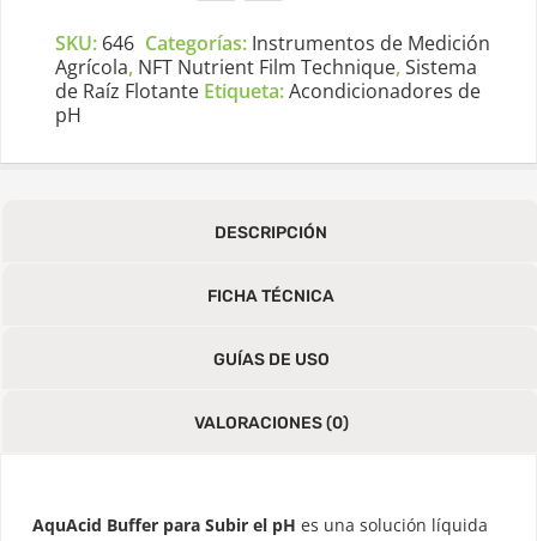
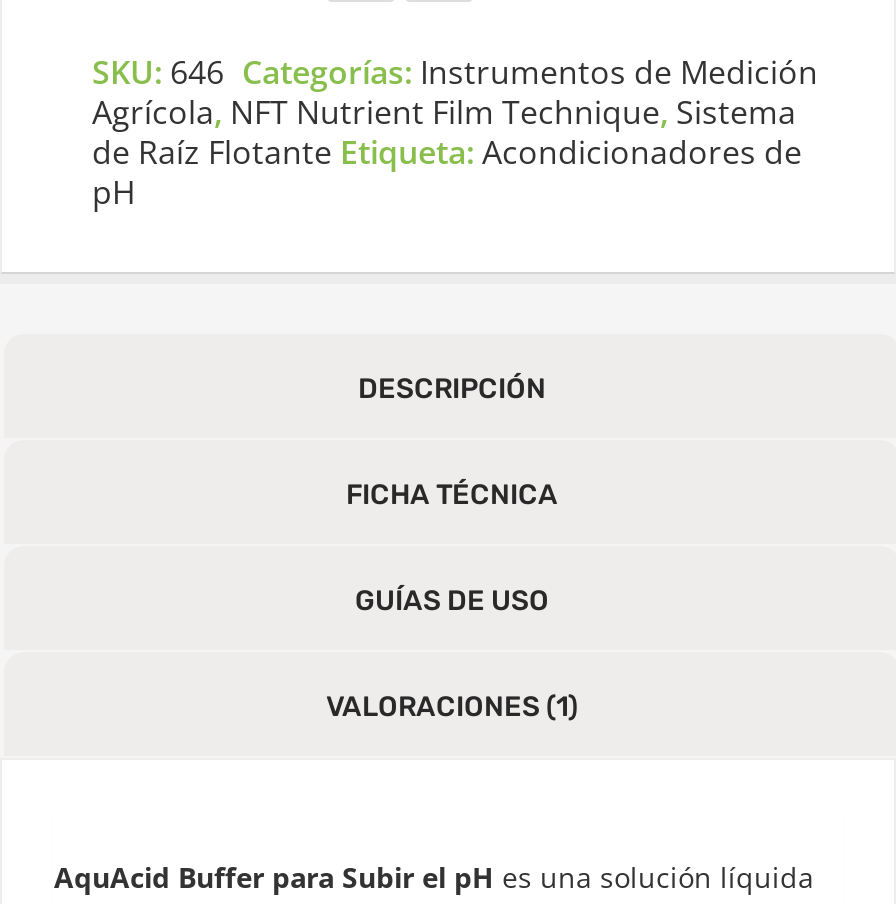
[194,413,348,433] VALORACIONES (0) -> [326,690,578,724] VALORACIONES (1)

